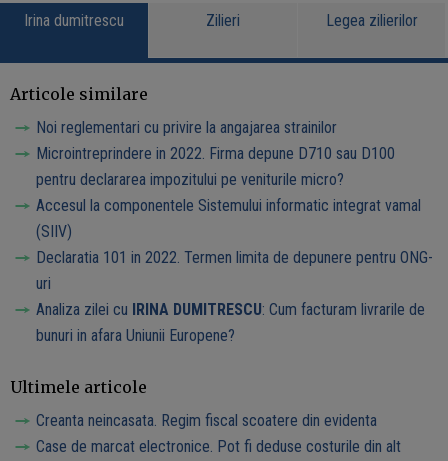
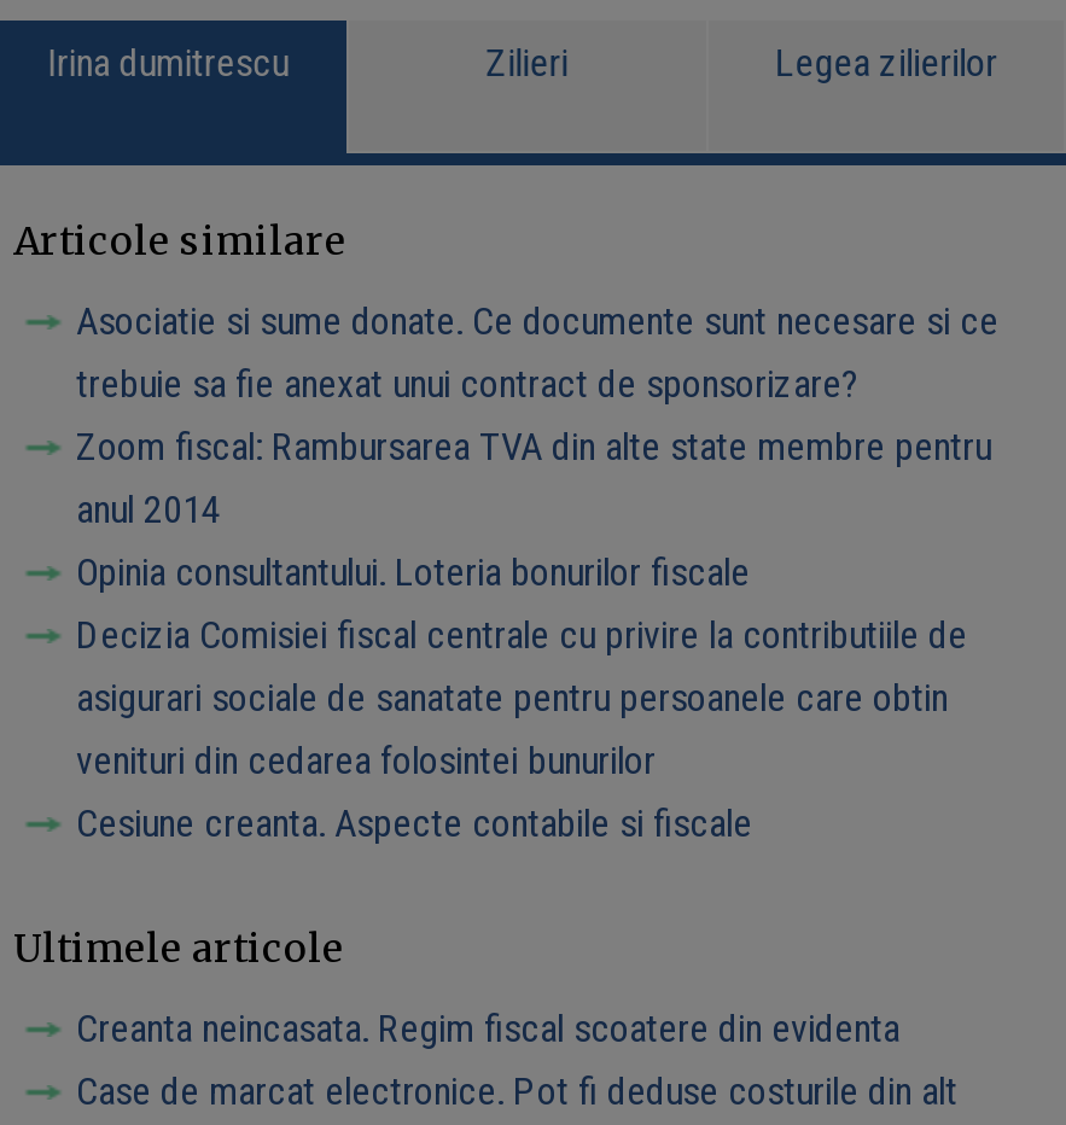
[36,118,433,345] Noi reglementari cu privire la angajarea strainilor | Microintreprindere in 2022. Firma depune D710 sau D100 | pentru declararea impozitului pe veniturile micro? | Accesul la componentele Sistemului informatic integrat vamal | (SIIV) | Declaratia 101 in 2022. Termen limita de depunere pentru ONG- | uri | Analiza zilei cu IRINA DUMITRESCU: Cum facturam livrarile de | bunuri in afara Uniunii Europene? -> [76,298,998,846] Asociatie si sume donate. Ce documente sunt necesare si ce | trebuie sa fie anexat unui contract de sponsorizare? | Zoom fiscal: Rambursarea TVA din alte state membre pentru | anul 2014 | Opinia consultantului. Loteria bonurilor fiscale | Decizia Comisiei fiscal centrale cu privire la contributiile de | asigurari sociale de sanatate pentru persoanele care obtin | venituri din cedarea folosintei bunurilor | Cesiune creanta. Aspecte contabile si fiscale

